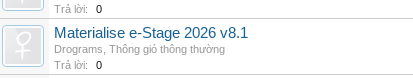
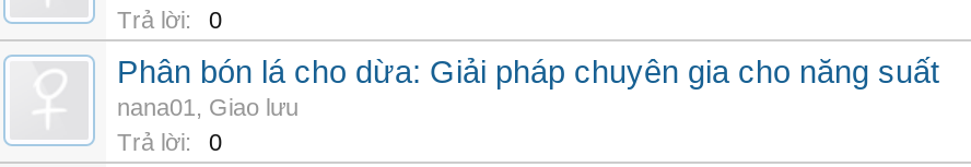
[54,25,248,55] Materialise e-Stage 2026 v8.1 | Drograms, Thông gió thông thường -> [117,55,939,120] Phân bón lá cho dừa: Giải pháp chuyên gia cho năng suất | nana01, Giao lưu

